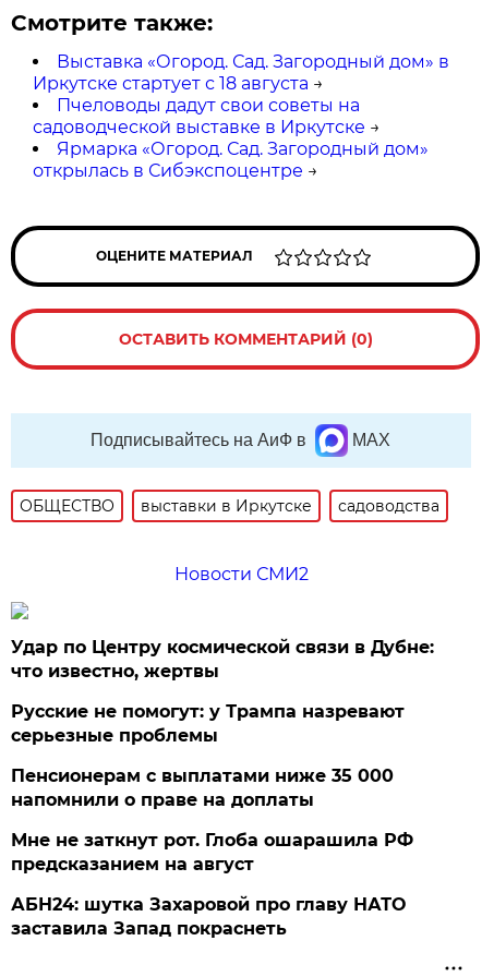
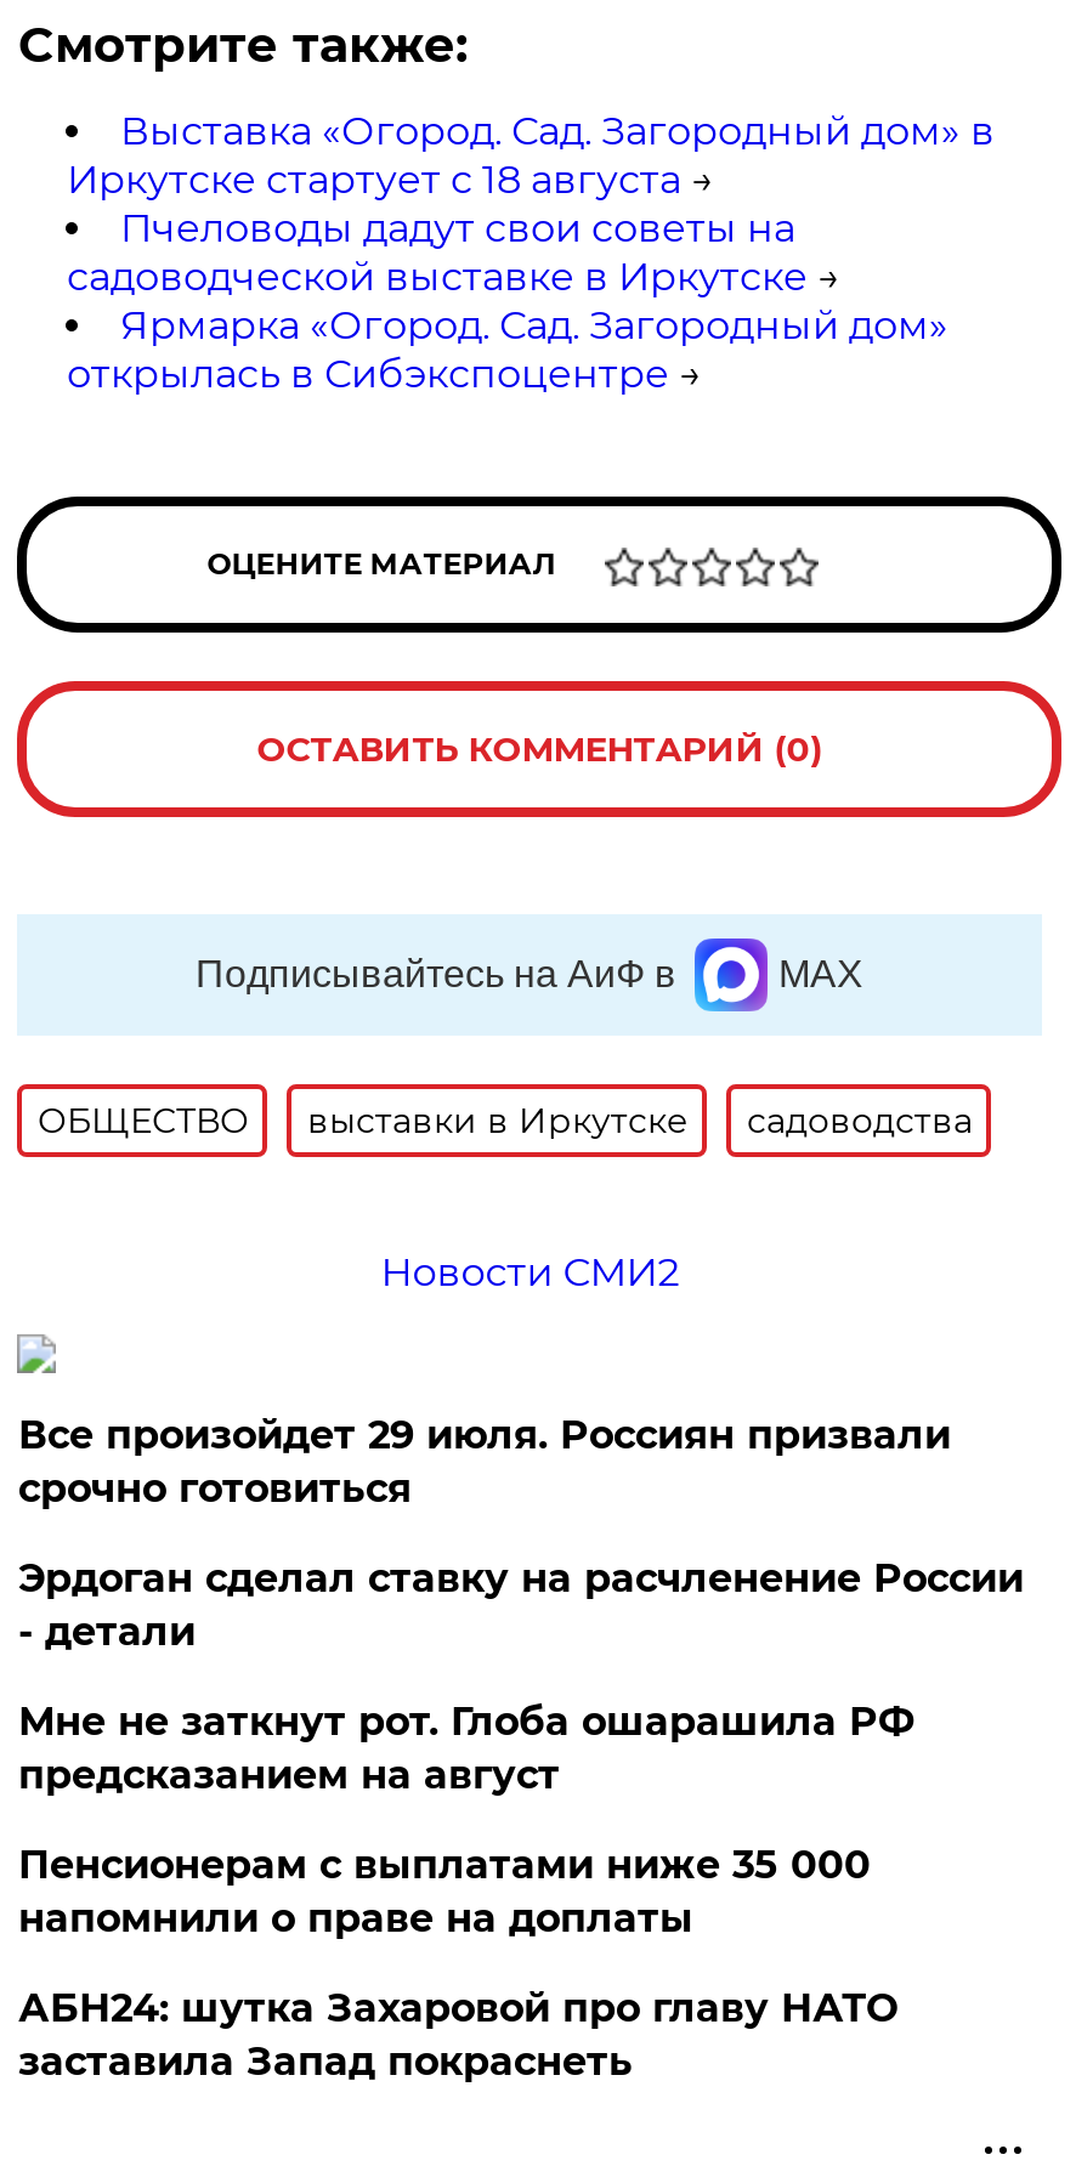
[11,637,434,746] Удар по Центру космической связи в Дубне: | что известно, жертвы | Русские не помогут: у Трампа назревают | серьезные проблемы -> [18,1412,1024,1655] Все произойдет 29 июля. Россиян призвали | срочно готовиться | Эрдоган сделал ставку на расчленение России | - детали
moved [11,765,394,810] -> [18,1842,871,1941]: Пенсионерам с выплатами ниже 35 000 | напомнили о праве на доплаты
moved [11,830,414,874] -> [18,1698,914,1798]: Мне не заткнут рот. Глоба ошарашила РФ | предсказанием на август

